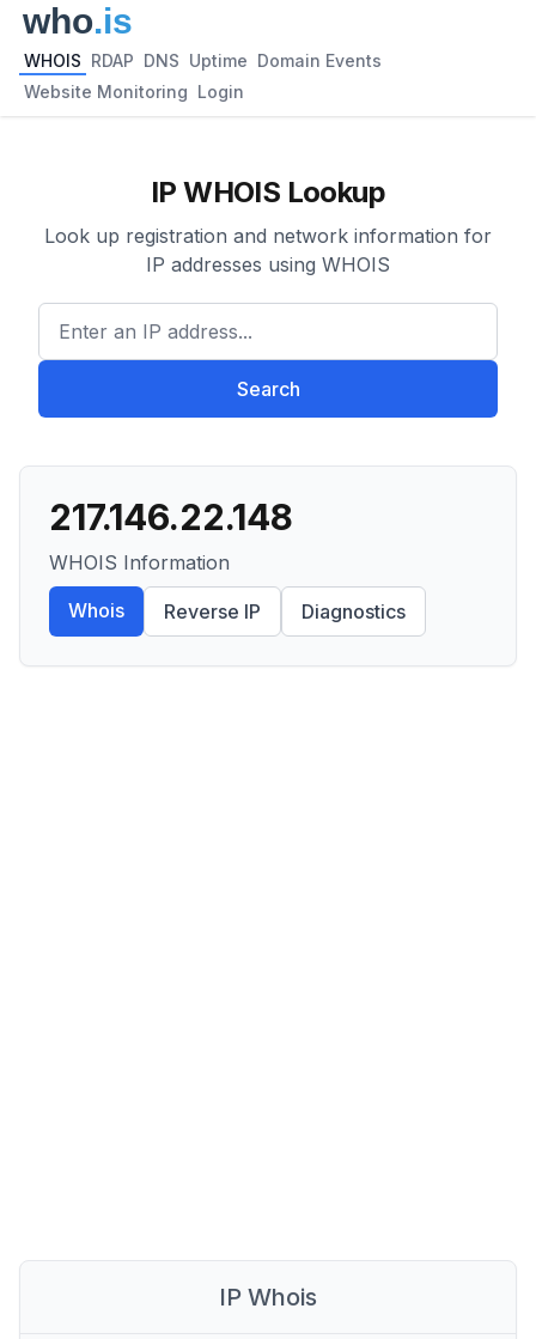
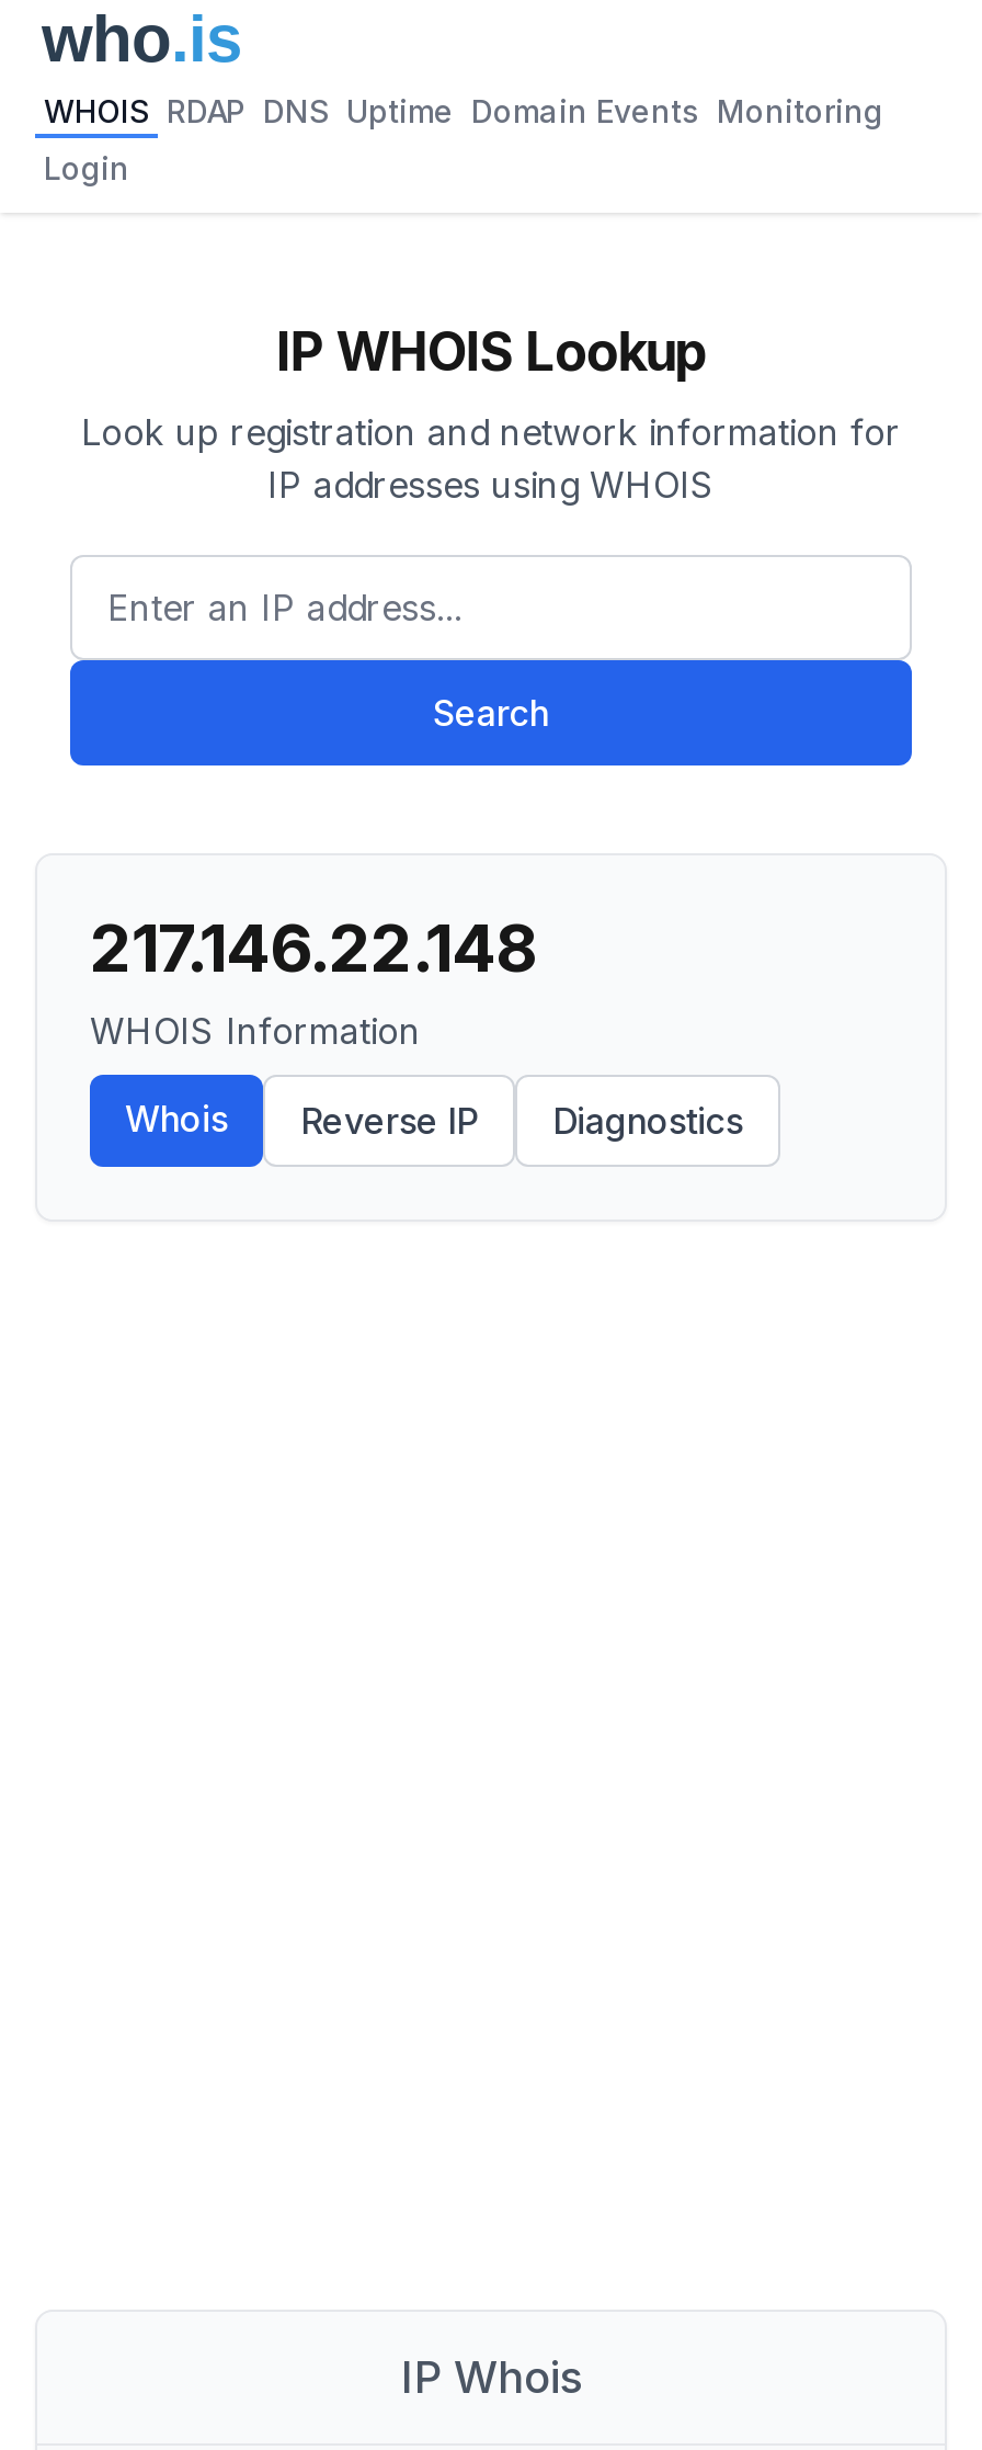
[24,50,382,71] WHOIS RDAP DNS Uptime Domain Events -> [44,92,883,129] WHOIS RDAP DNS Uptime Domain Events Monitoring
[24,81,244,102] Website Monitoring Login -> [44,149,129,186] Login

